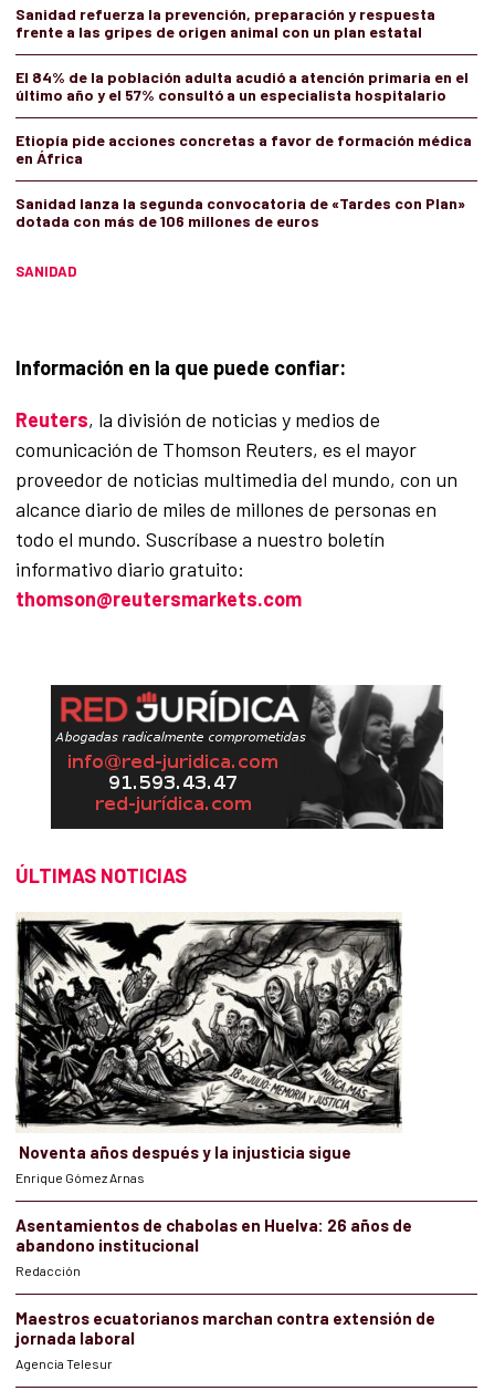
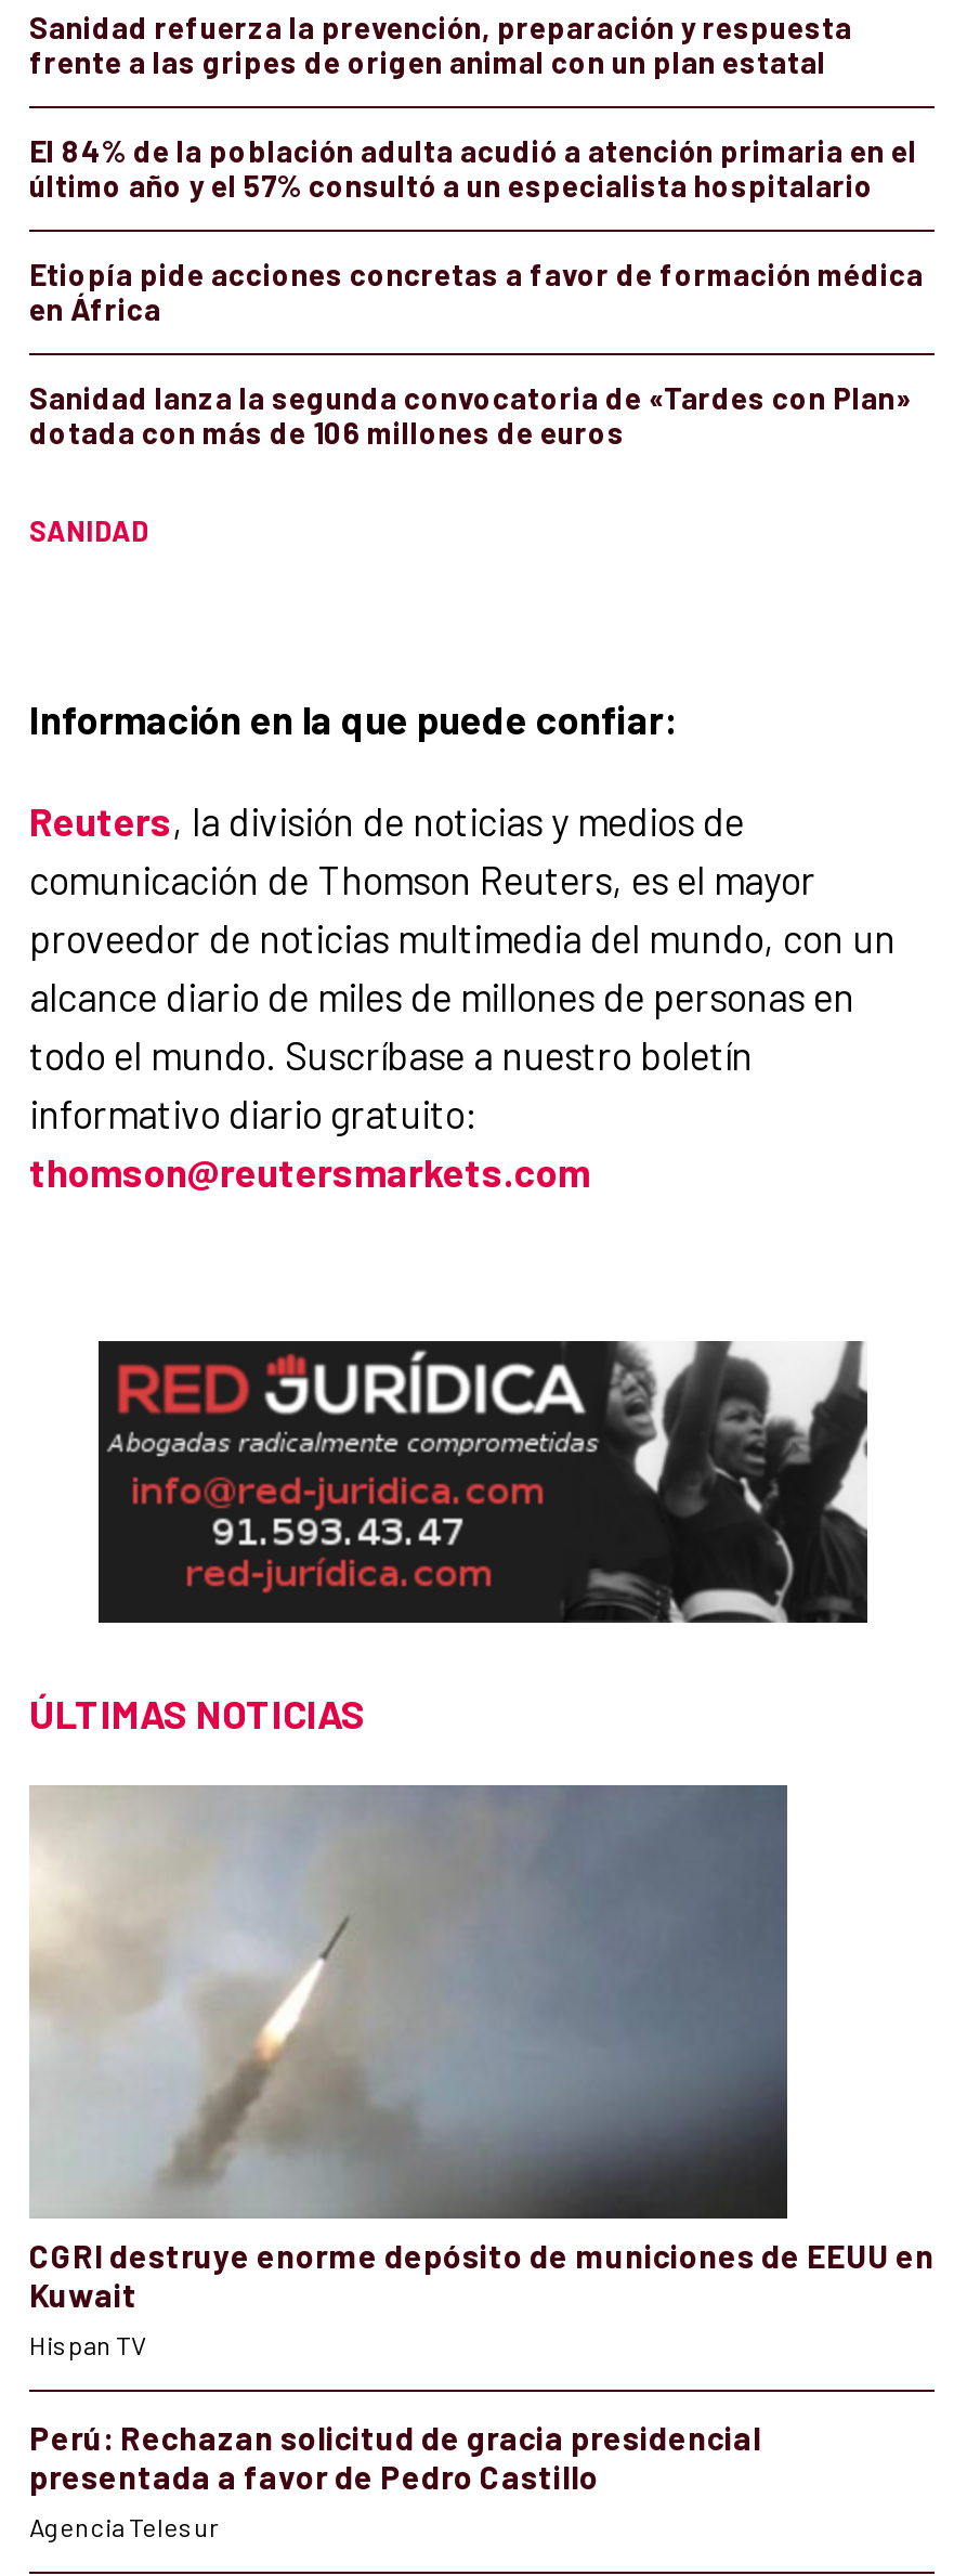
[15,914,435,1347] [image] | Noventa años después y la injusticia sigue | Enrique Gómez Arnas | Asentamientos de chabolas en Huelva: 26 años de | abandono institucional | Redacción | Maestros ecuatorianos marchan contra extensión de | jornada laboral -> [29,1783,935,2495] [image] | CGRI destruye enorme depósito de municiones de EEUU en | Kuwait | Hispan TV | Perú: Rechazan solicitud de gracia presidencial | presentada a favor de Pedro Castillo

